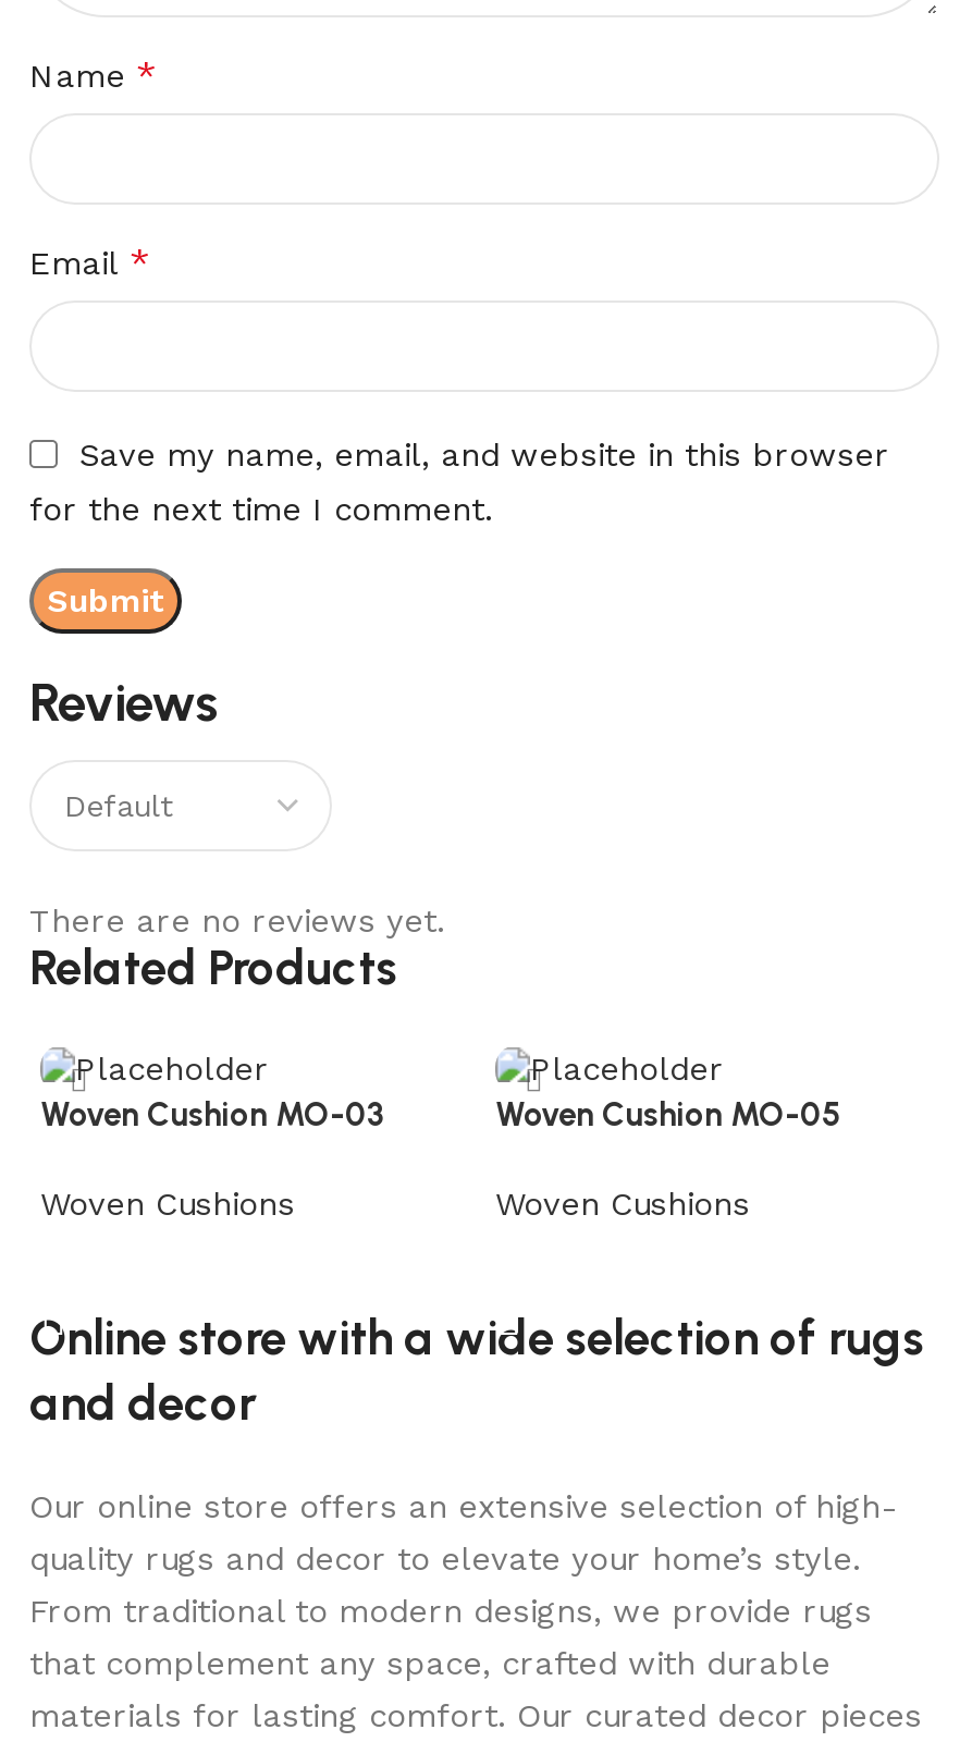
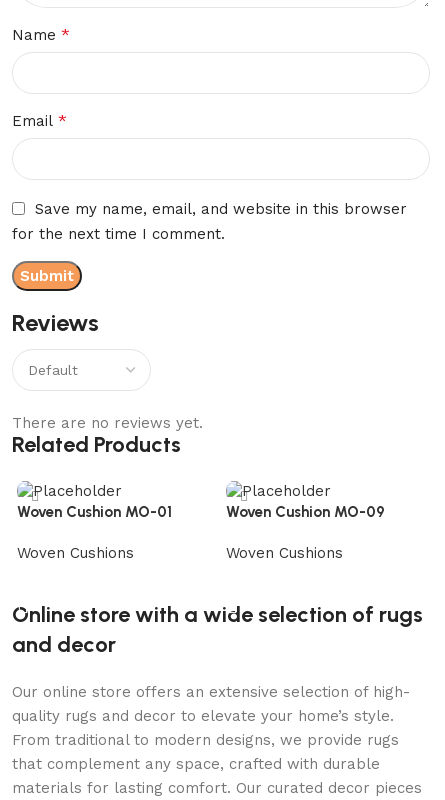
[40,1094,384,1133] Woven Cushion MO-03 -> [17,502,172,520] Woven Cushion MO-01
[495,1094,841,1133] Woven Cushion MO-05 -> [226,502,385,520] Woven Cushion MO-09

